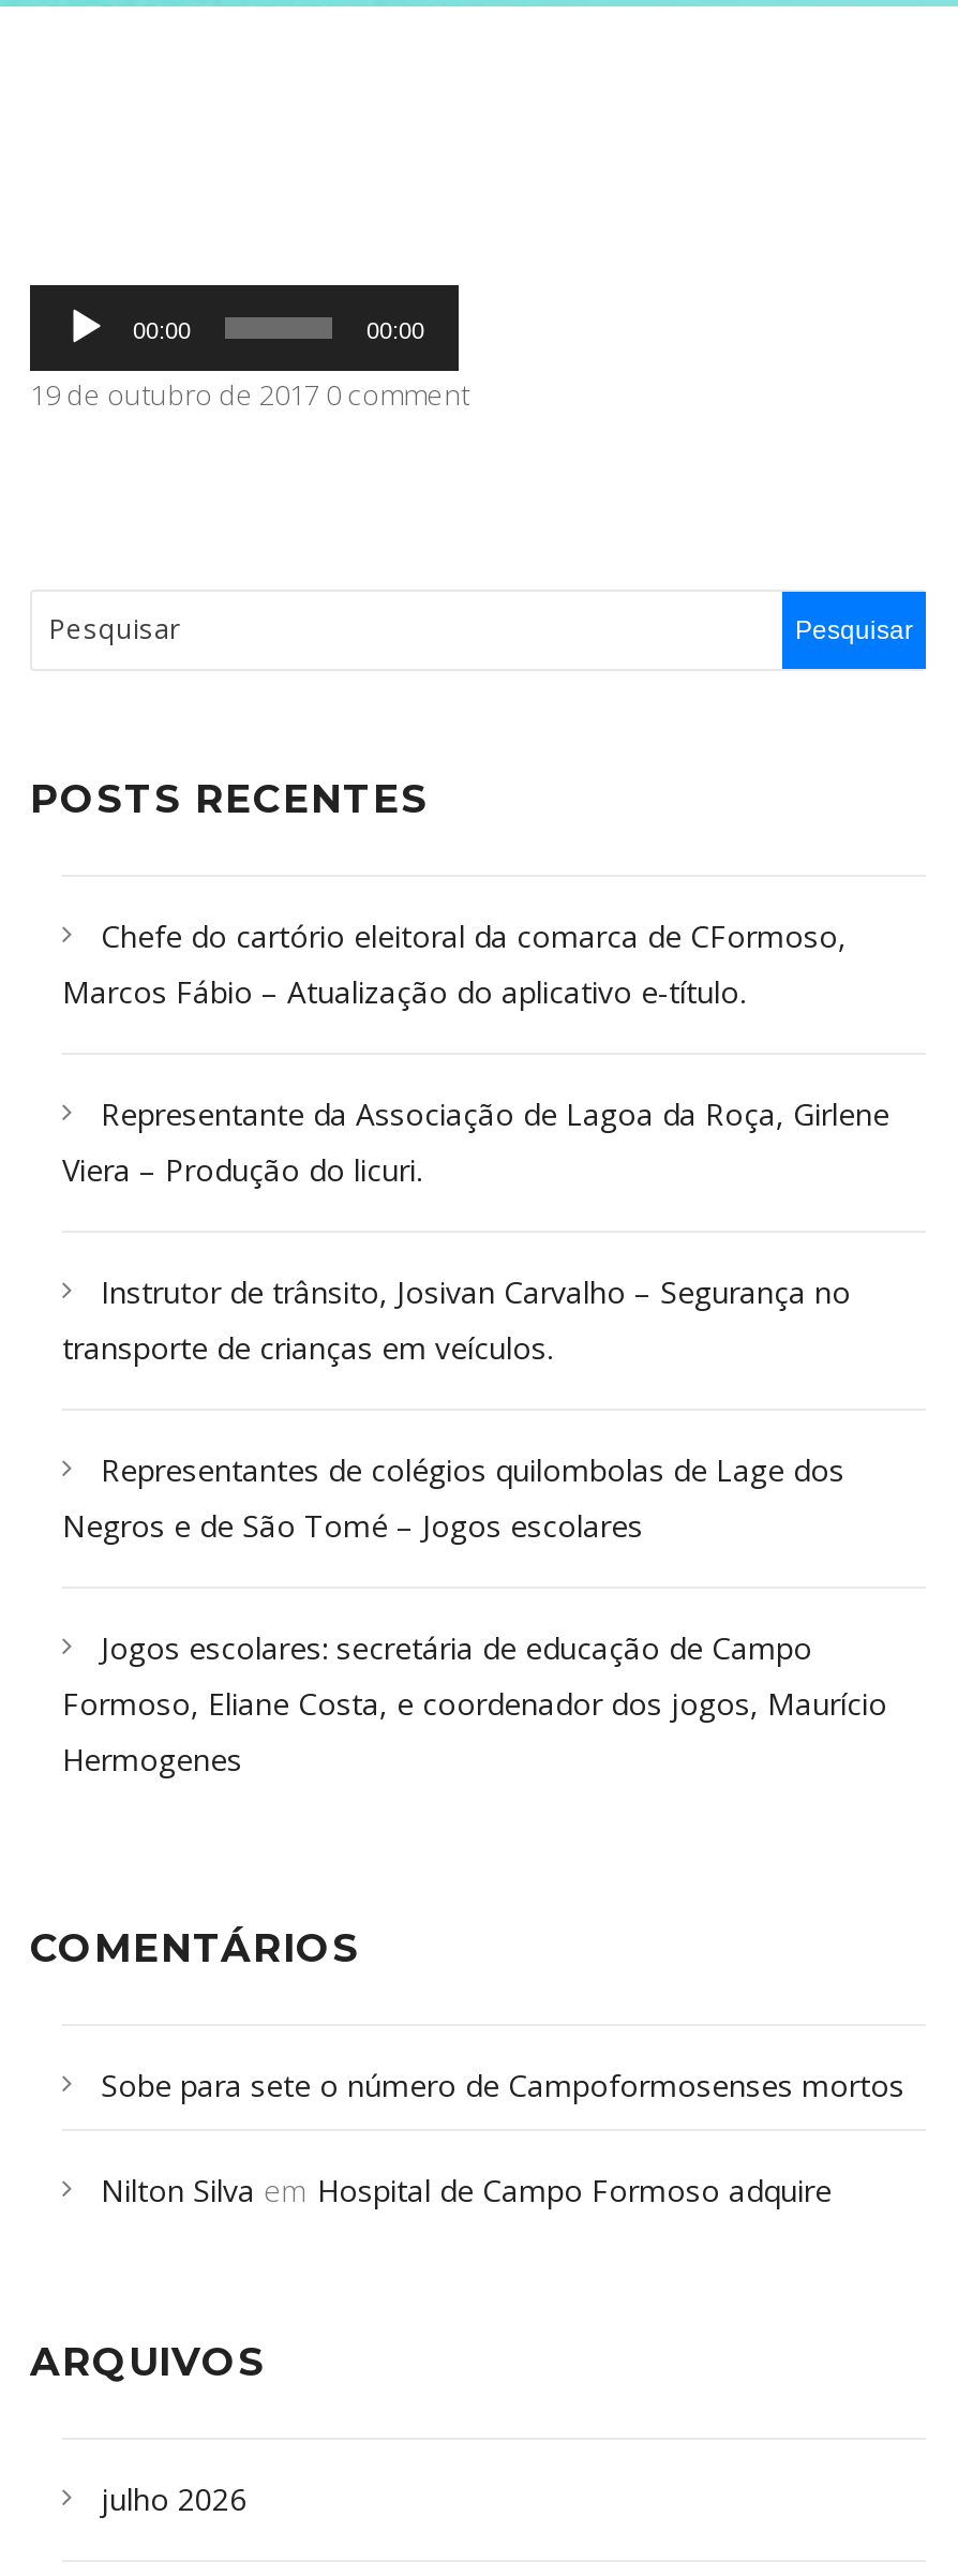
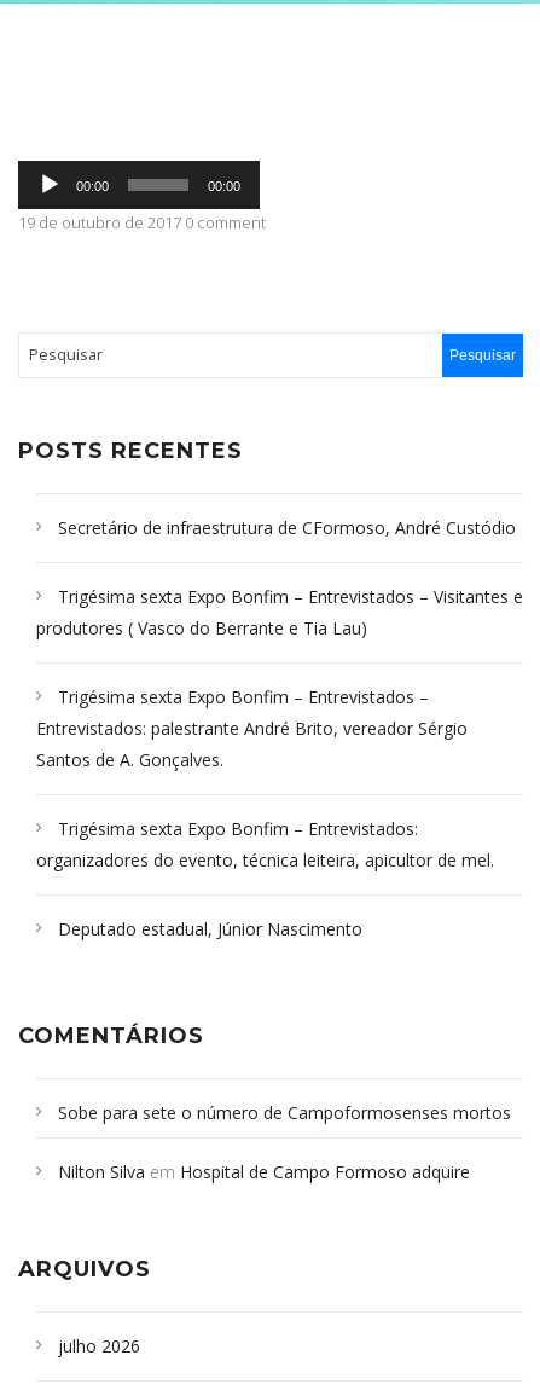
[62,915,847,1012] Chefe do cartório eleitoral da comarca de CFormoso, | Marcos Fábio – Atualização do aplicativo e-título. -> [58,516,516,539] Secretário de infraestrutura de CFormoso, André Custódio
[62,1093,889,1190] Representante da Associação de Lagoa da Roça, Girlene | Viera – Produção do licuri. -> [36,585,523,639] Trigésima sexta Expo Bonfim – Entrevistados – Visitantes e | produtores ( Vasco do Berrante e Tia Lau)
[62,1271,851,1368] Instrutor de trânsito, Josivan Carvalho – Segurança no | transporte de crianças em veículos. -> [36,685,468,771] Trigésima sexta Expo Bonfim – Entrevistados – | Entrevistados: palestrante André Brito, vereador Sérgio | Santos de A. Gonçalves.
[62,1449,844,1546] Representantes de colégios quilombolas de Lage dos | Negros e de São Tomé – Jogos escolares -> [36,817,494,871] Trigésima sexta Expo Bonfim – Entrevistados: | organizadores do evento, técnica leiteira, apicultor de mel.
[62,1627,887,1780] Jogos escolares: secretária de educação de Campo | Formoso, Eliane Costa, e coordenador dos jogos, Maurício | Hermogenes -> [58,917,362,940] Deputado estadual, Júnior Nascimento

